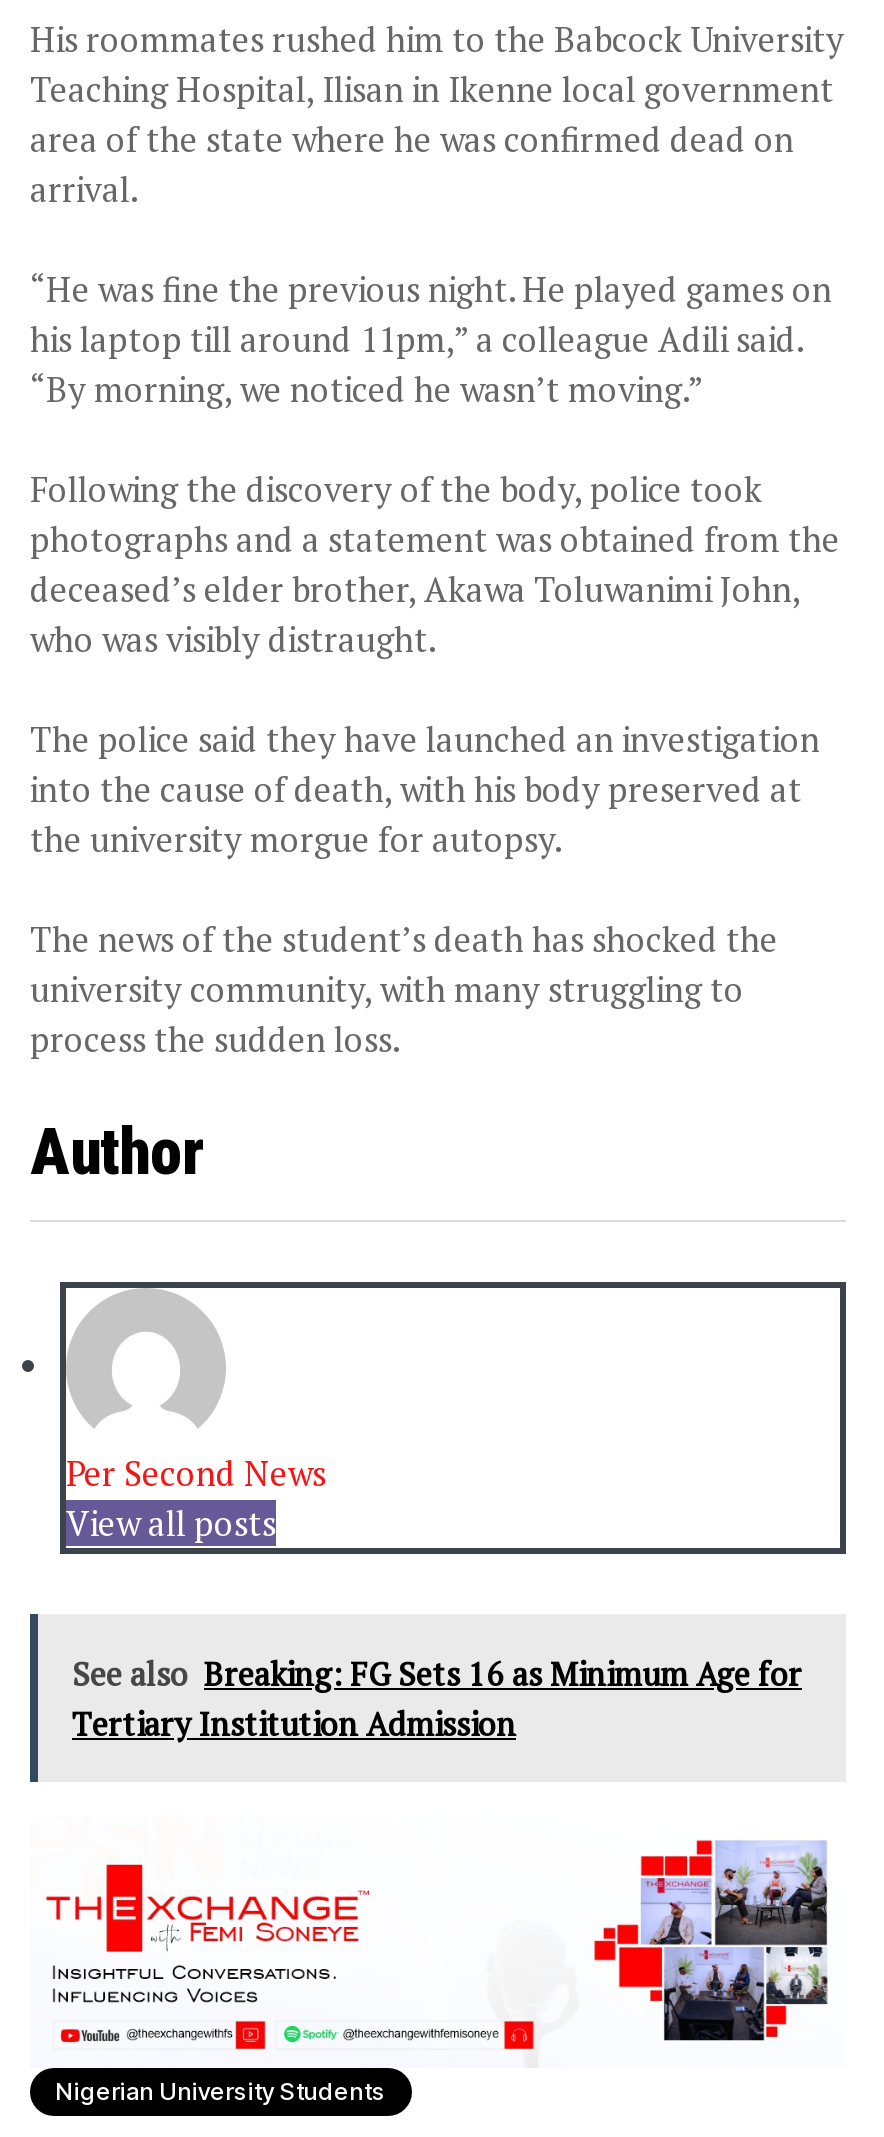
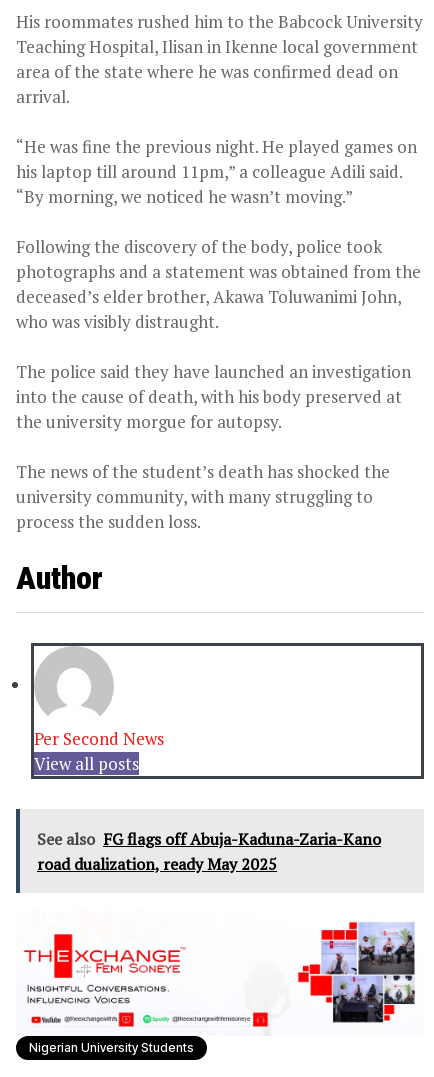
[72,1653,802,1747] See also Breaking: FG Sets 16 as Minimum Age for | Tertiary Institution Admission -> [37,828,381,875] See also FG flags off Abuja-Kaduna-Zaria-Kano | road dualization, ready May 2025

